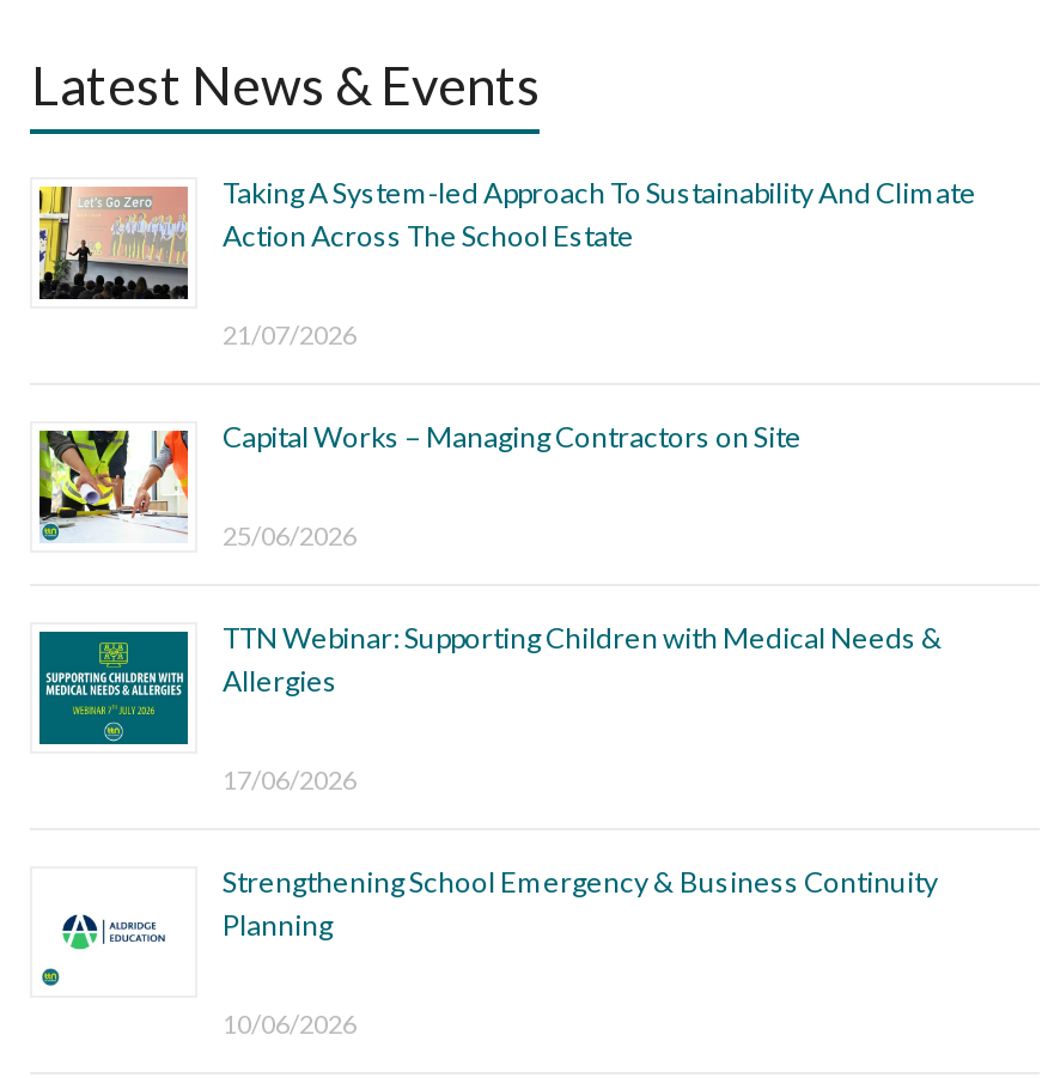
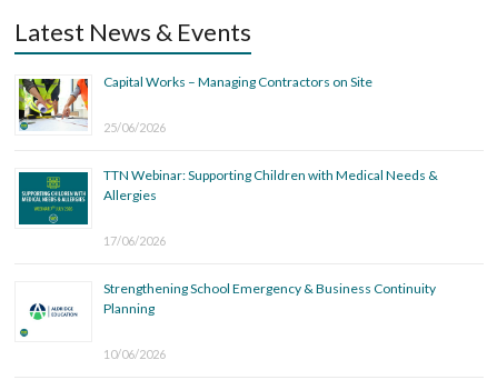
[37,176,976,350] [image] | Taking A System-led Approach To Sustainability And Climate | Action Across The School Estate | 21/07/2026 -> none

